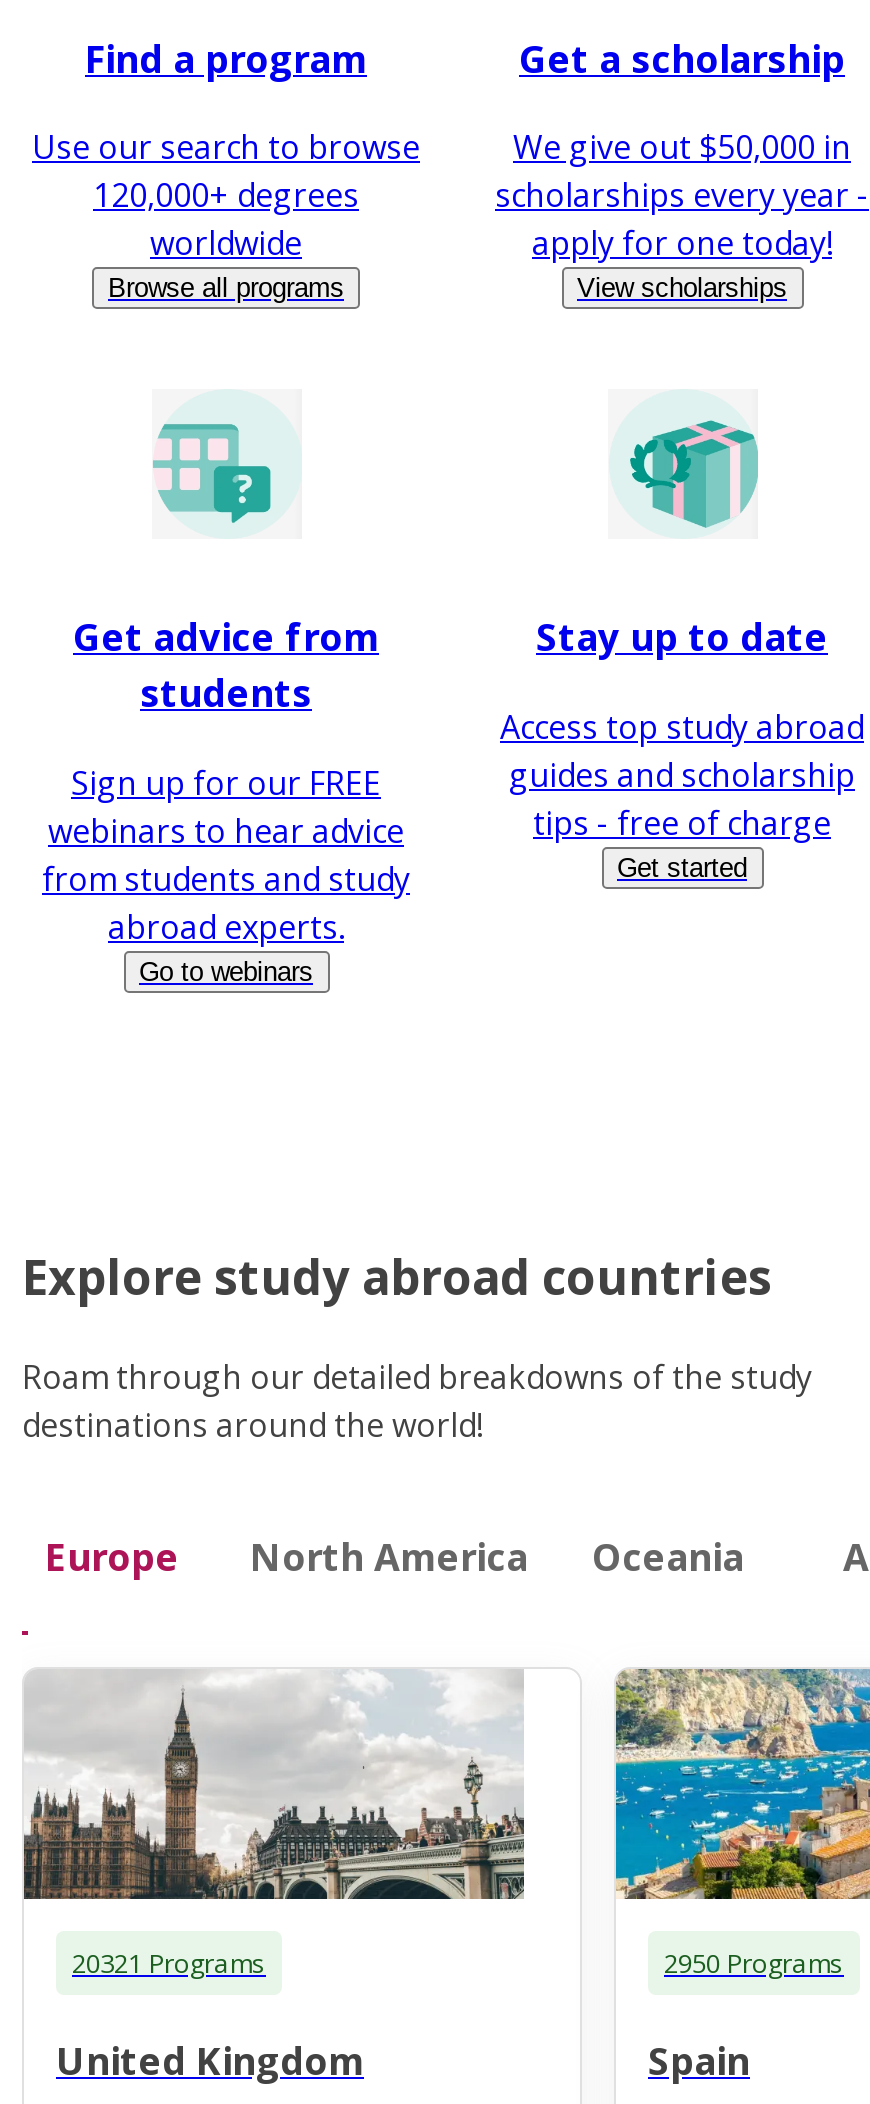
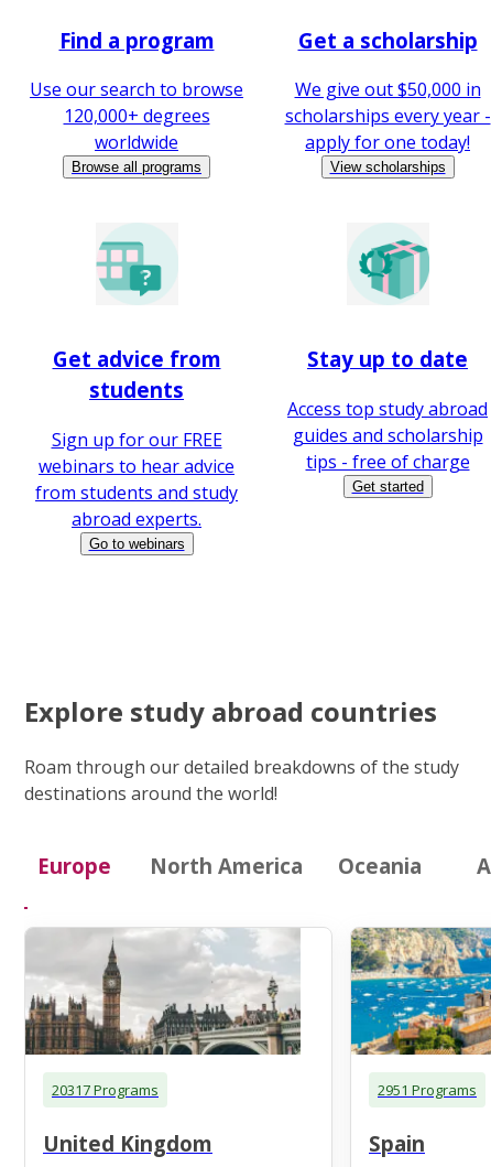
[72,1944,266,1980] 20321 Programs -> [52,1080,159,1099] 20317 Programs
[664,1944,844,1980] 2950 Programs -> [378,1080,477,1099] 2951 Programs

